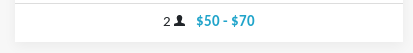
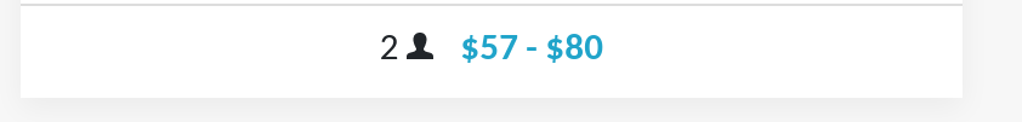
[163,15,255,30] 2 $50 - $70 -> [380,33,603,69] 2 $57 - $80

